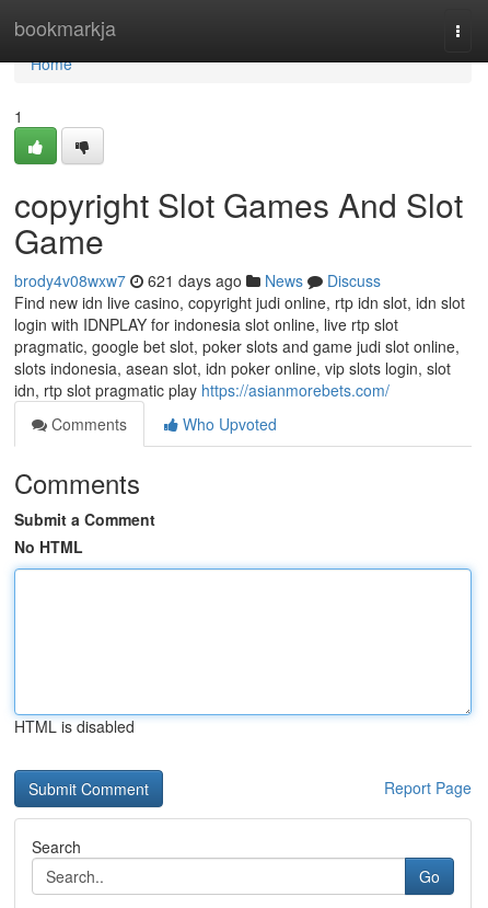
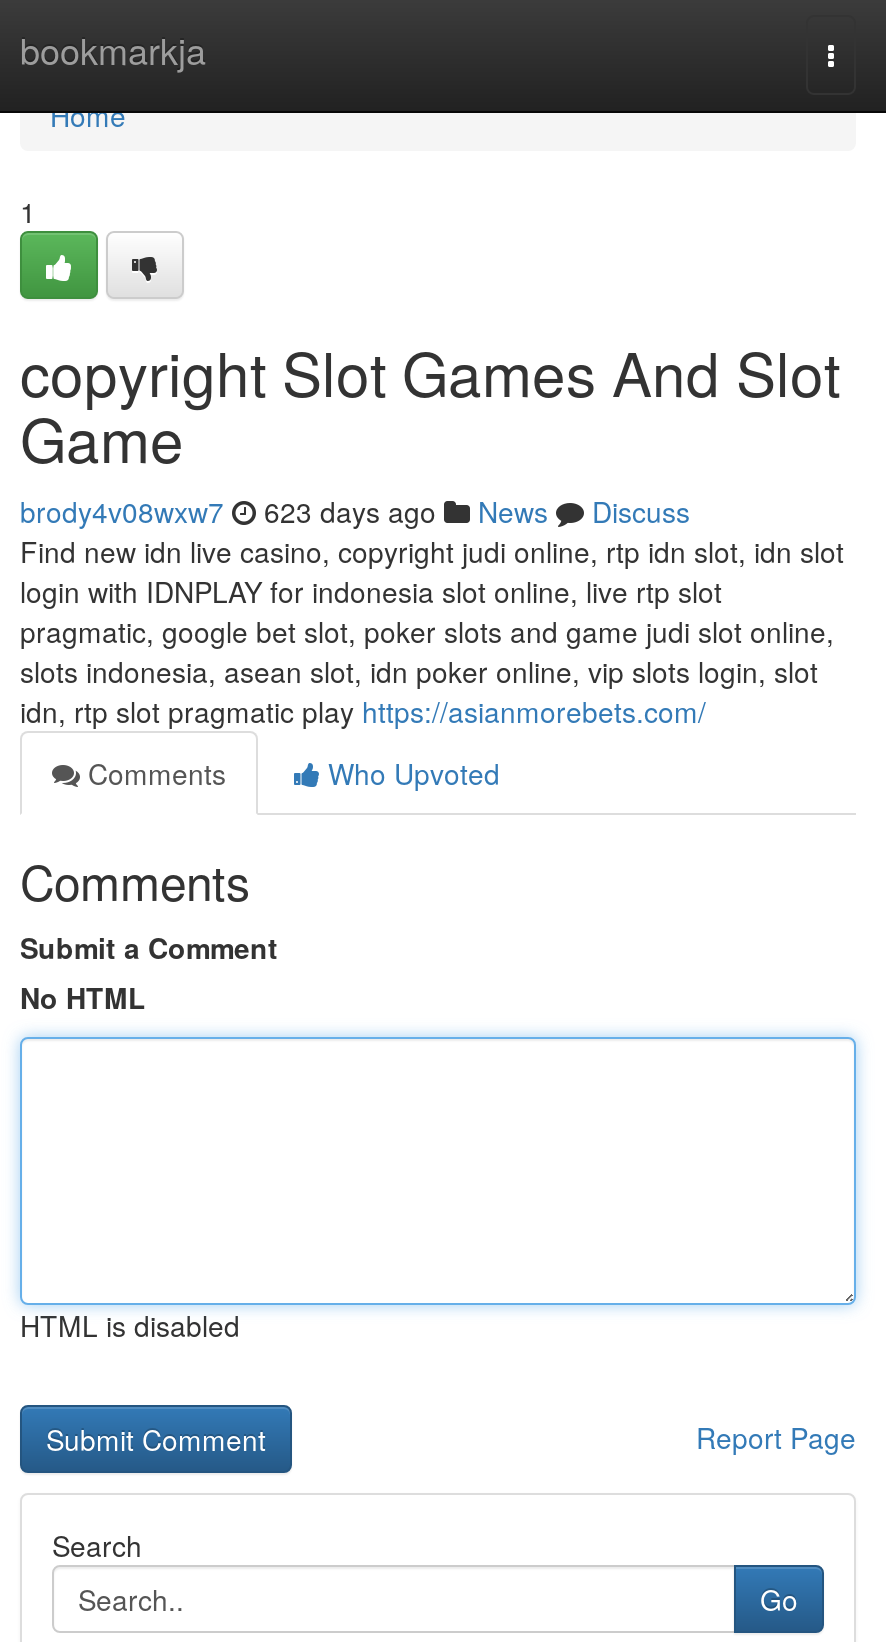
[14,269,381,291] brody4v08wxw7 621 days ago News Discuss -> [20,491,690,531] brody4v08wxw7 623 days ago News Discuss

